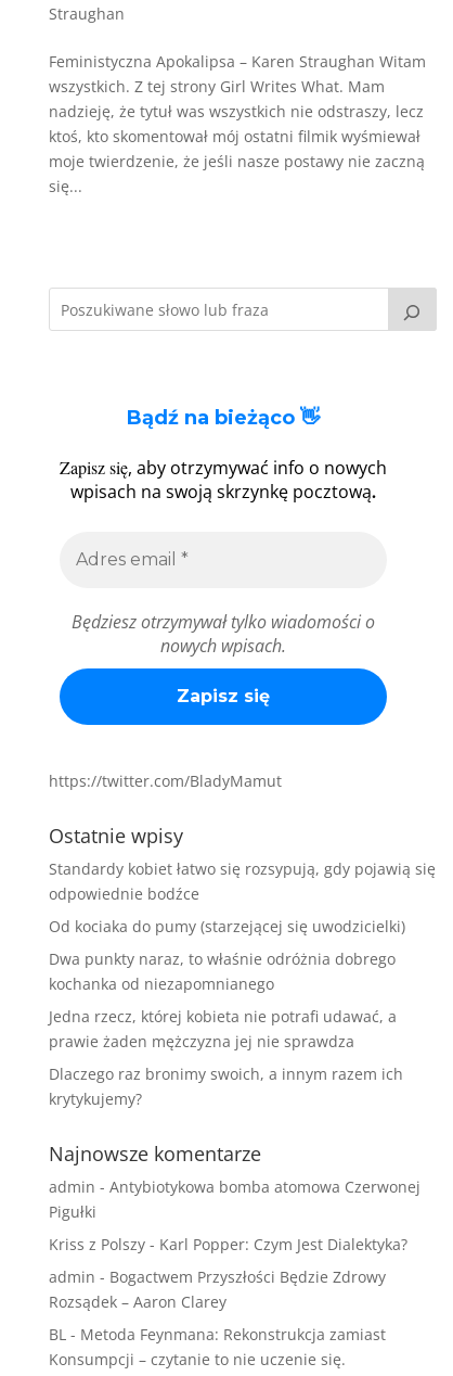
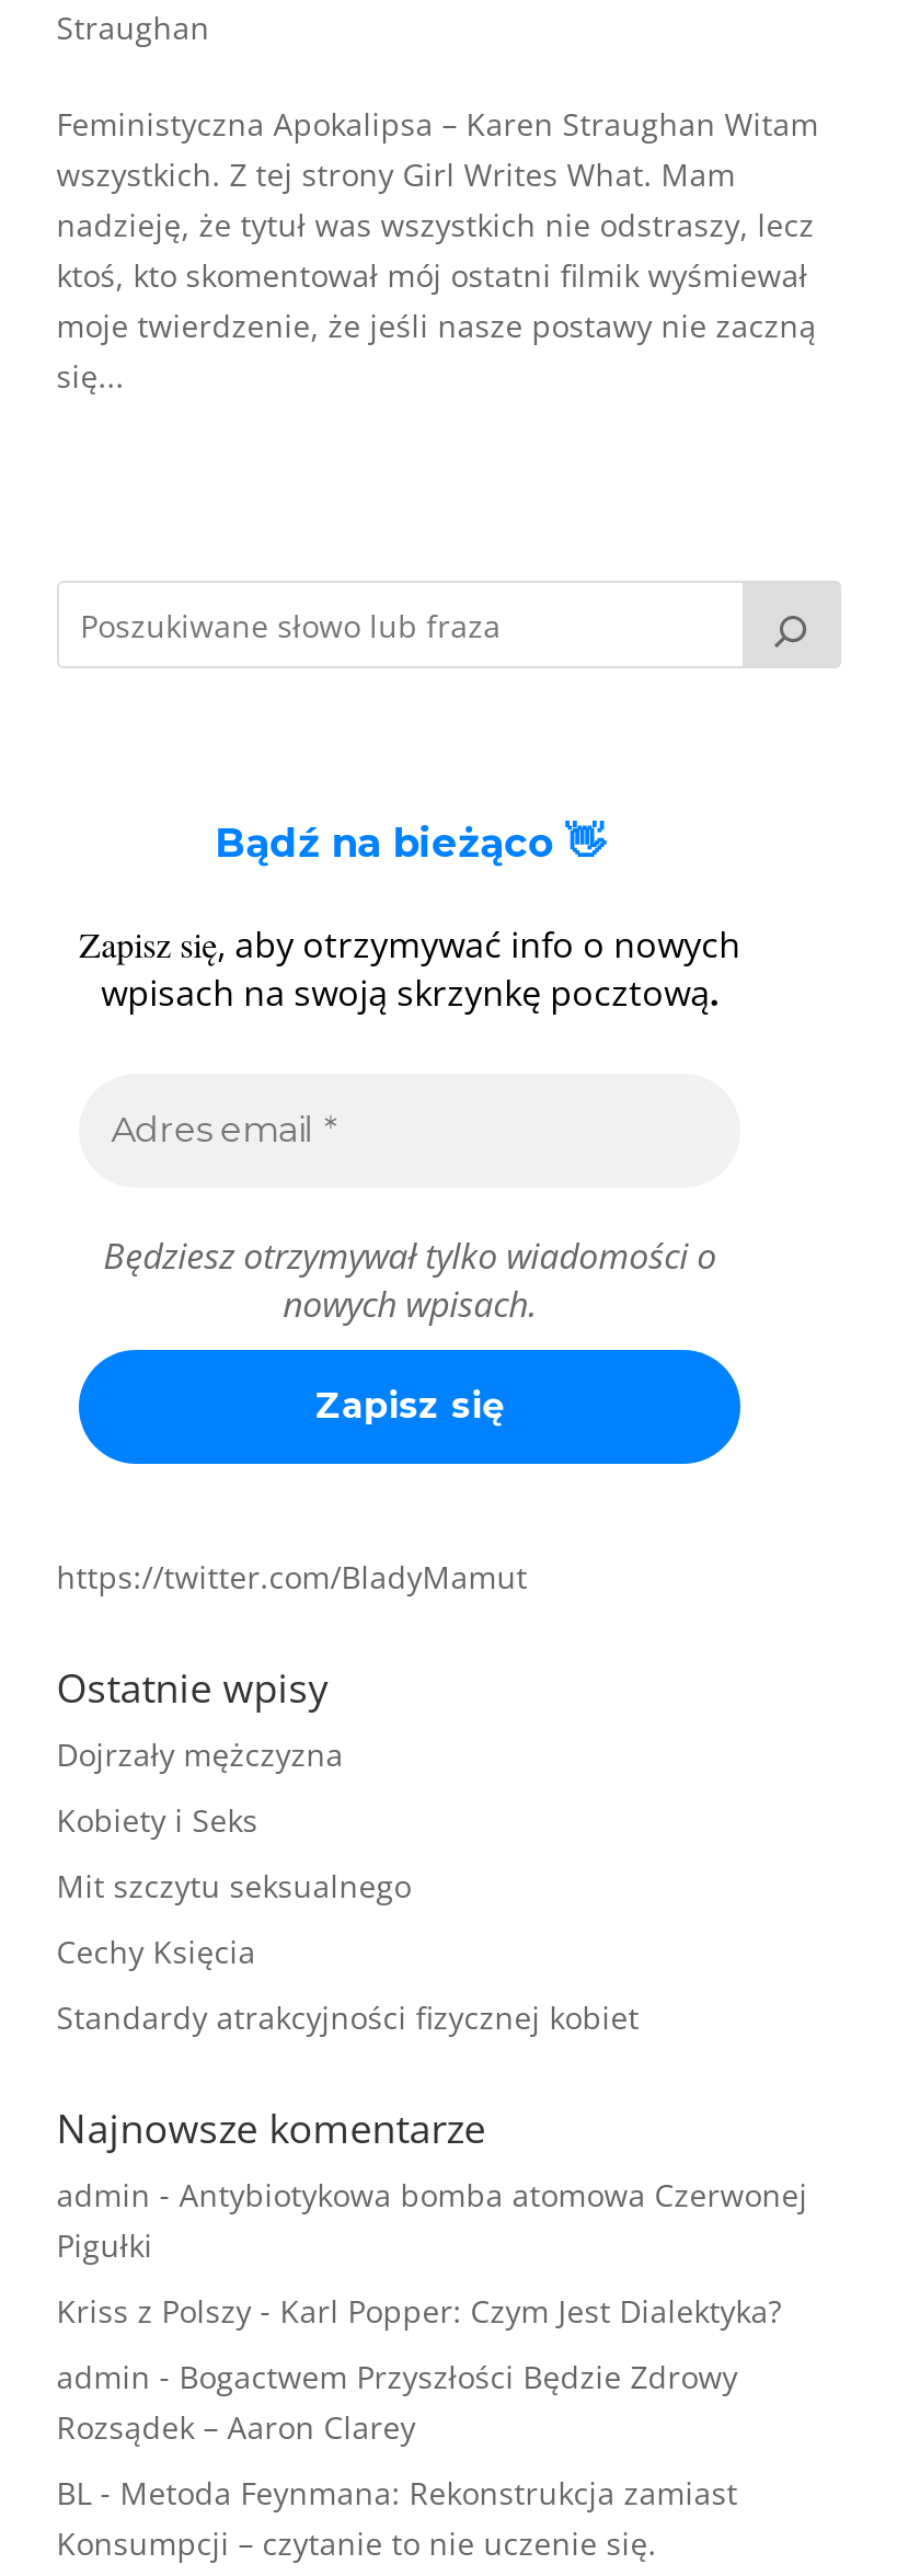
[49,859,435,904] Standardy kobiet łatwo się rozsypują, gdy pojawią się | odpowiednie bodźce -> [57,1734,343,1775] Dojrzały mężczyzna
[49,916,405,937] Od kociaka do pumy (starzejącej się uwodzicielki) -> [57,1800,258,1841] Kobiety i Seks
[49,949,395,994] Dwa punkty naraz, to właśnie odróżnia dobrego | kochanka od niezapomnianego -> [57,1865,411,1907] Mit szczytu seksualnego
[49,1006,396,1052] Jedna rzecz, której kobieta nie potrafi udawać, a | prawie żaden mężczyzna jej nie sprawdza -> [57,1931,256,1973] Cechy Księcia
[49,1064,403,1109] Dlaczego raz bronimy swoich, a innym razem ich | krytykujemy? -> [57,1997,639,2038] Standardy atrakcyjności fizycznej kobiet

